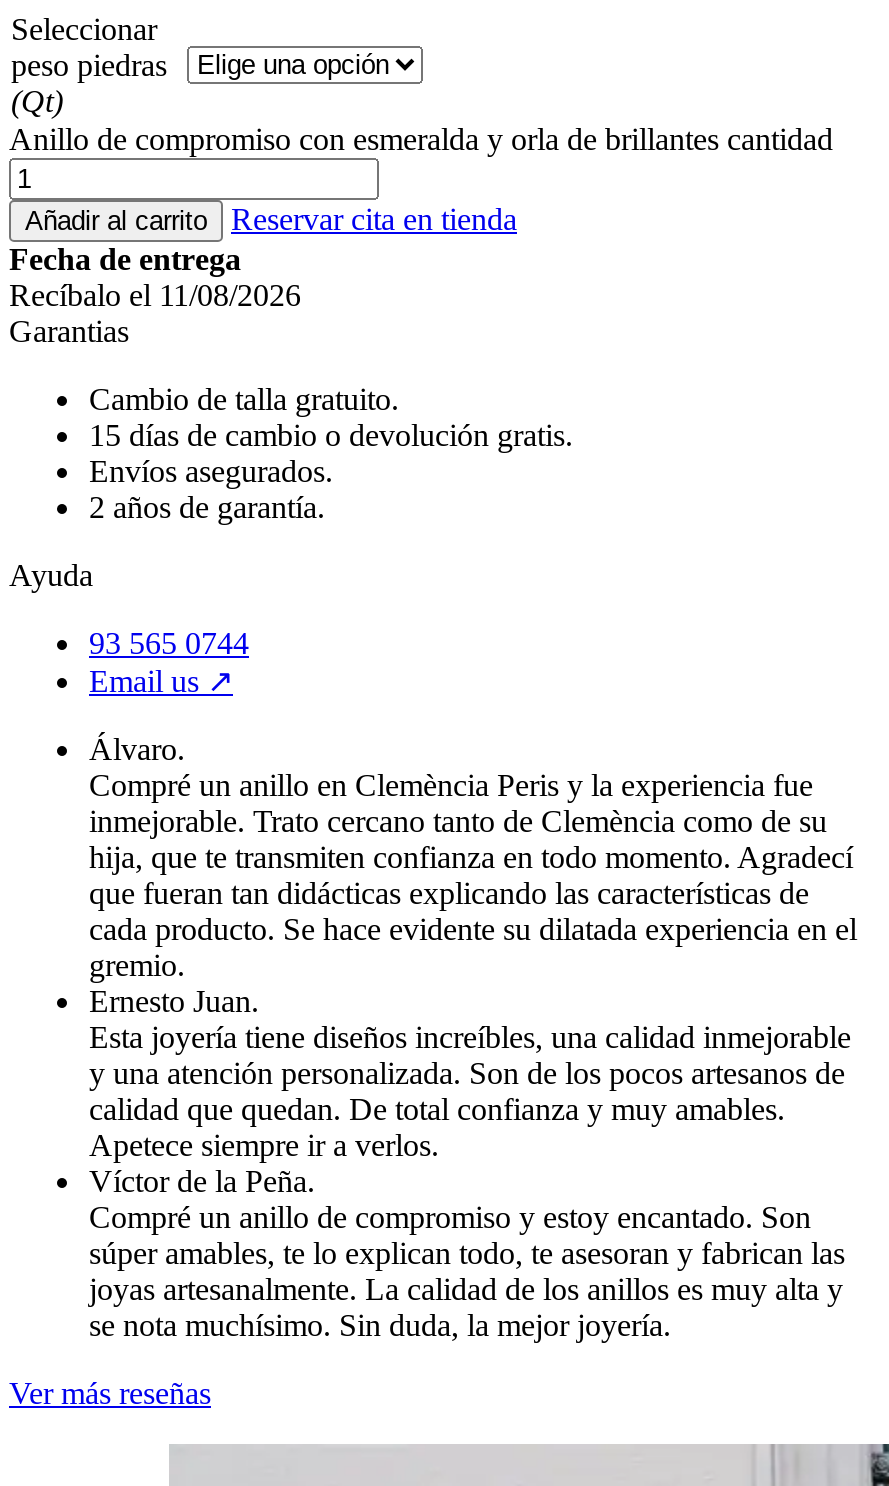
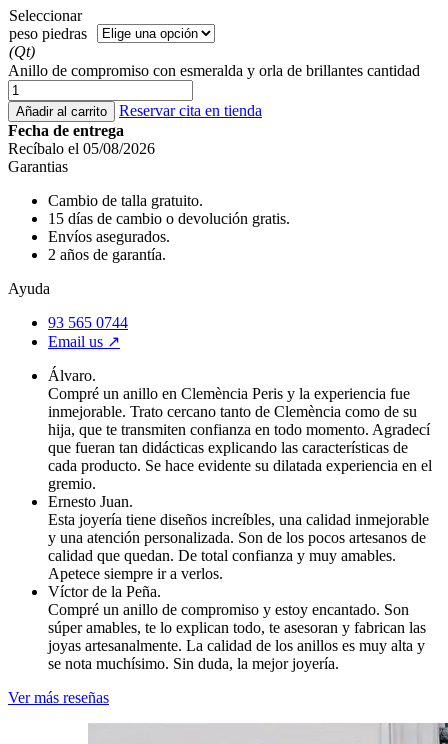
[9,278,301,312] Recíbalo el 11/08/2026 -> [8,140,155,157] Recíbalo el 05/08/2026

